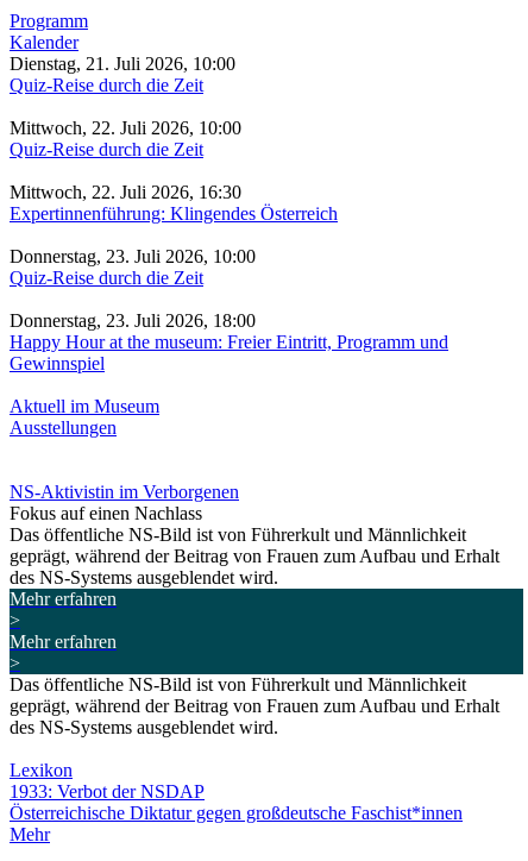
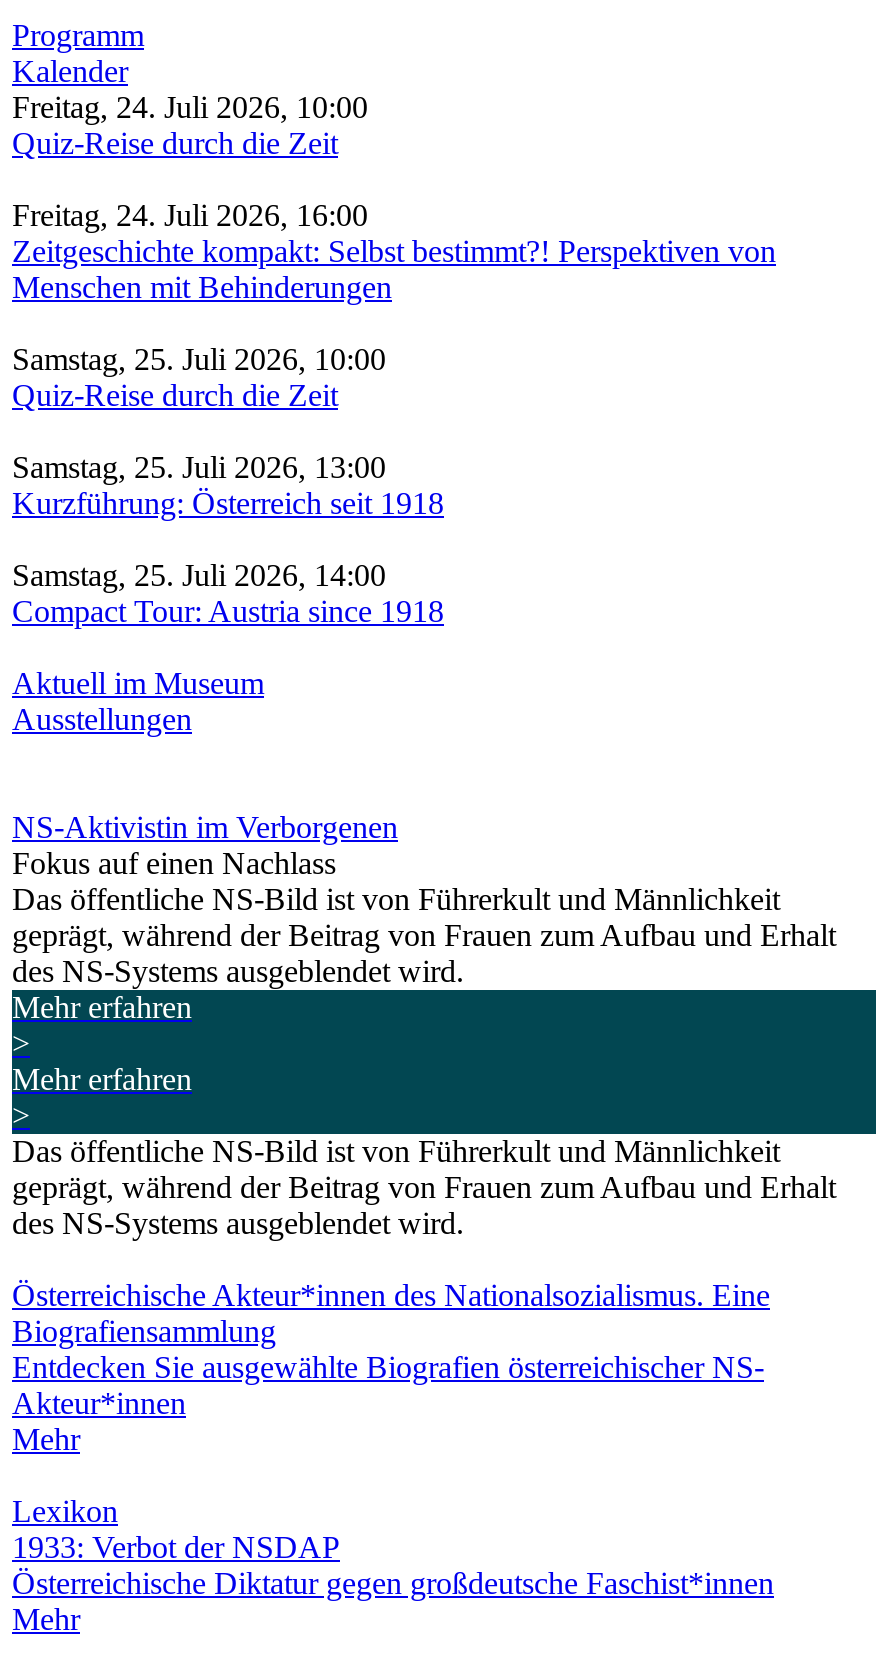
[10,54,235,74] Dienstag, 21. Juli 2026, 10:00 -> [12,90,368,124] Freitag, 24. Juli 2026, 10:00
[10,118,241,138] Mittwoch, 22. Juli 2026, 10:00 -> [12,198,776,376] Freitag, 24. Juli 2026, 16:00 | Zeitgeschichte kompakt: Selbst bestimmt?! Perspektiven von | Menschen mit Behinderungen | Samstag, 25. Juli 2026, 10:00
[10,182,448,373] Mittwoch, 22. Juli 2026, 16:30 | Expertinnenführung: Klingendes Österreich | Donnerstag, 23. Juli 2026, 10:00 | Quiz-Reise durch die Zeit | Donnerstag, 23. Juli 2026, 18:00 | Happy Hour at the museum: Freier Eintritt, Programm und | Gewinnspiel -> [12,450,444,628] Samstag, 25. Juli 2026, 13:00 | Kurzführung: Österreich seit 1918 | Samstag, 25. Juli 2026, 14:00 | Compact Tour: Austria since 1918
none -> [12,1278,770,1456] Österreichische Akteur*innen des Nationalsozialismus. Eine | Biografiensammlung | Entdecken Sie ausgewählte Biografien österreichischer NS- | Akteur*innen | Mehr

